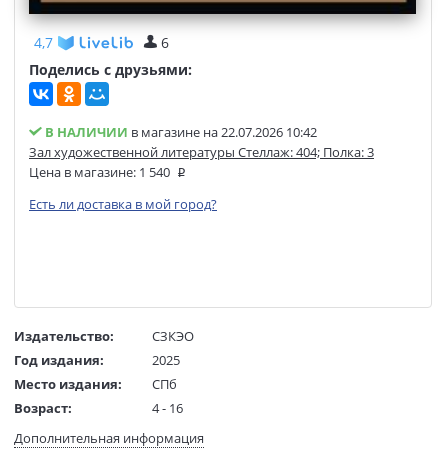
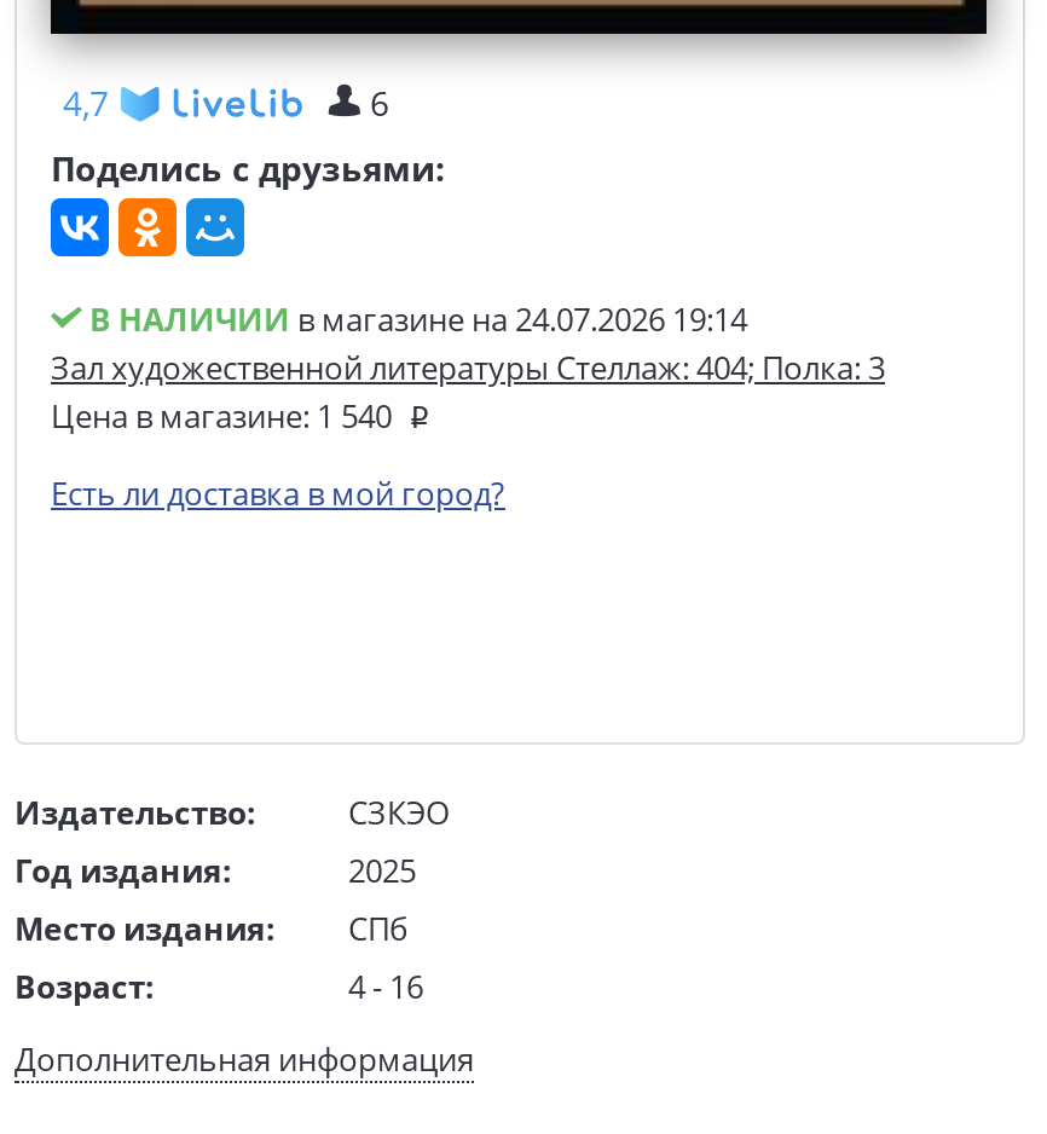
[42,123,317,141] В НАЛИЧИИ в магазине на 22.07.2026 10:42 -> [82,298,747,342] В НАЛИЧИИ в магазине на 24.07.2026 19:14

